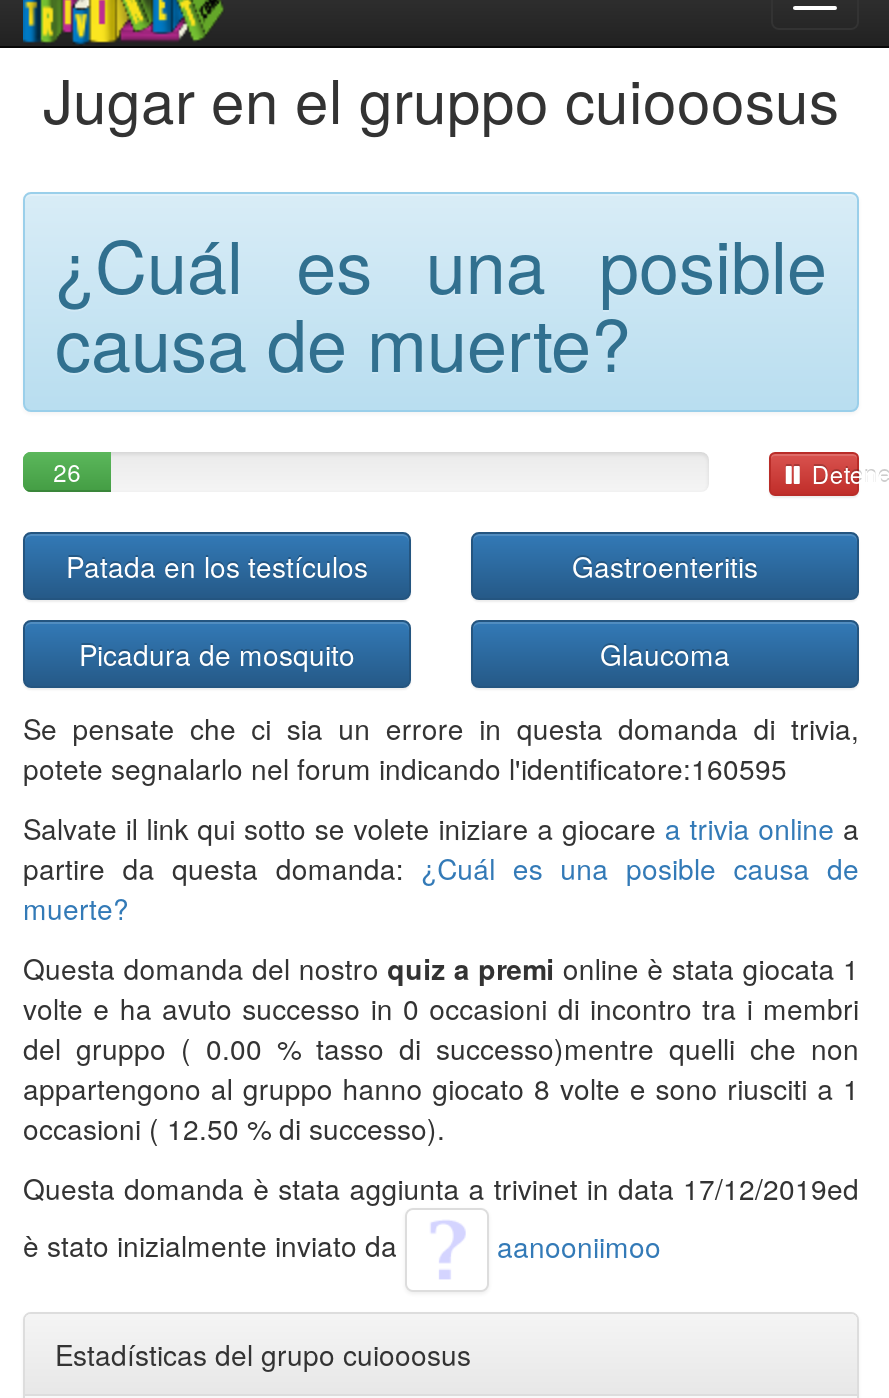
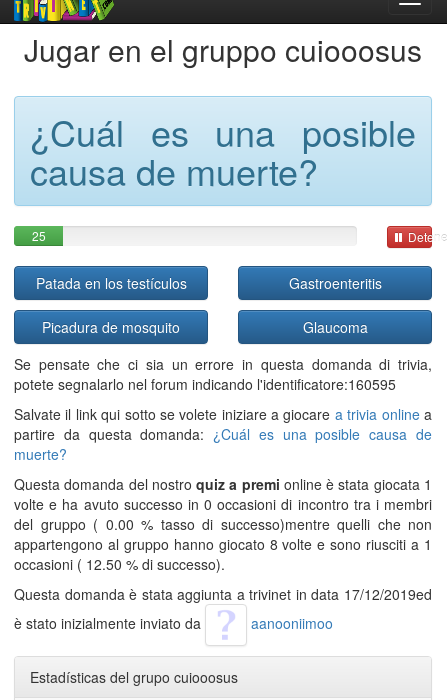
[55,454,83,488] 26 -> [32,227,46,244] 25

